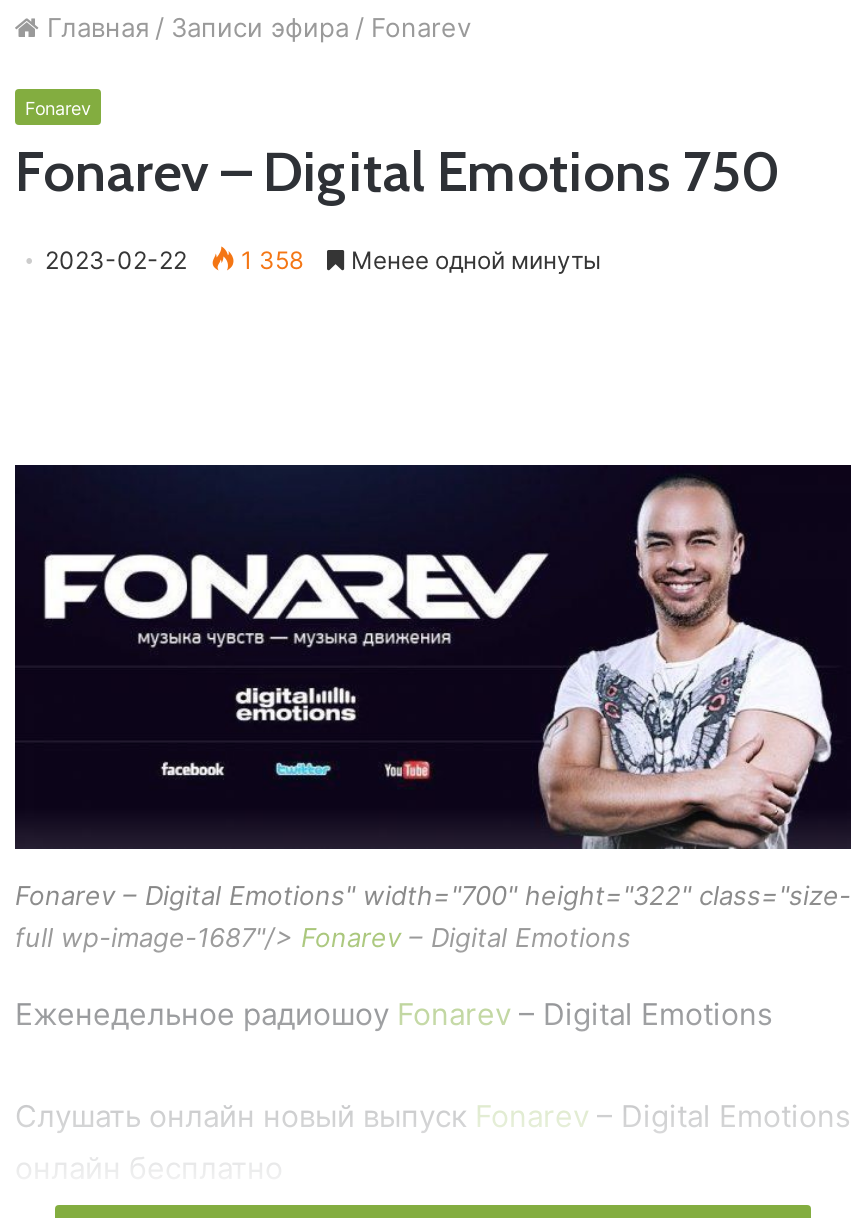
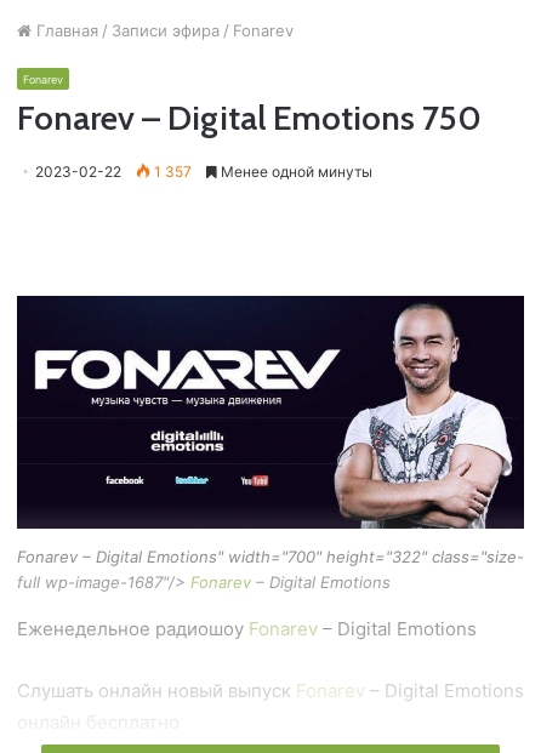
[45,245,601,275] 2023-02-22 1 358 Менее одной минуты -> [35,162,372,181] 2023-02-22 1 357 Менее одной минуты

